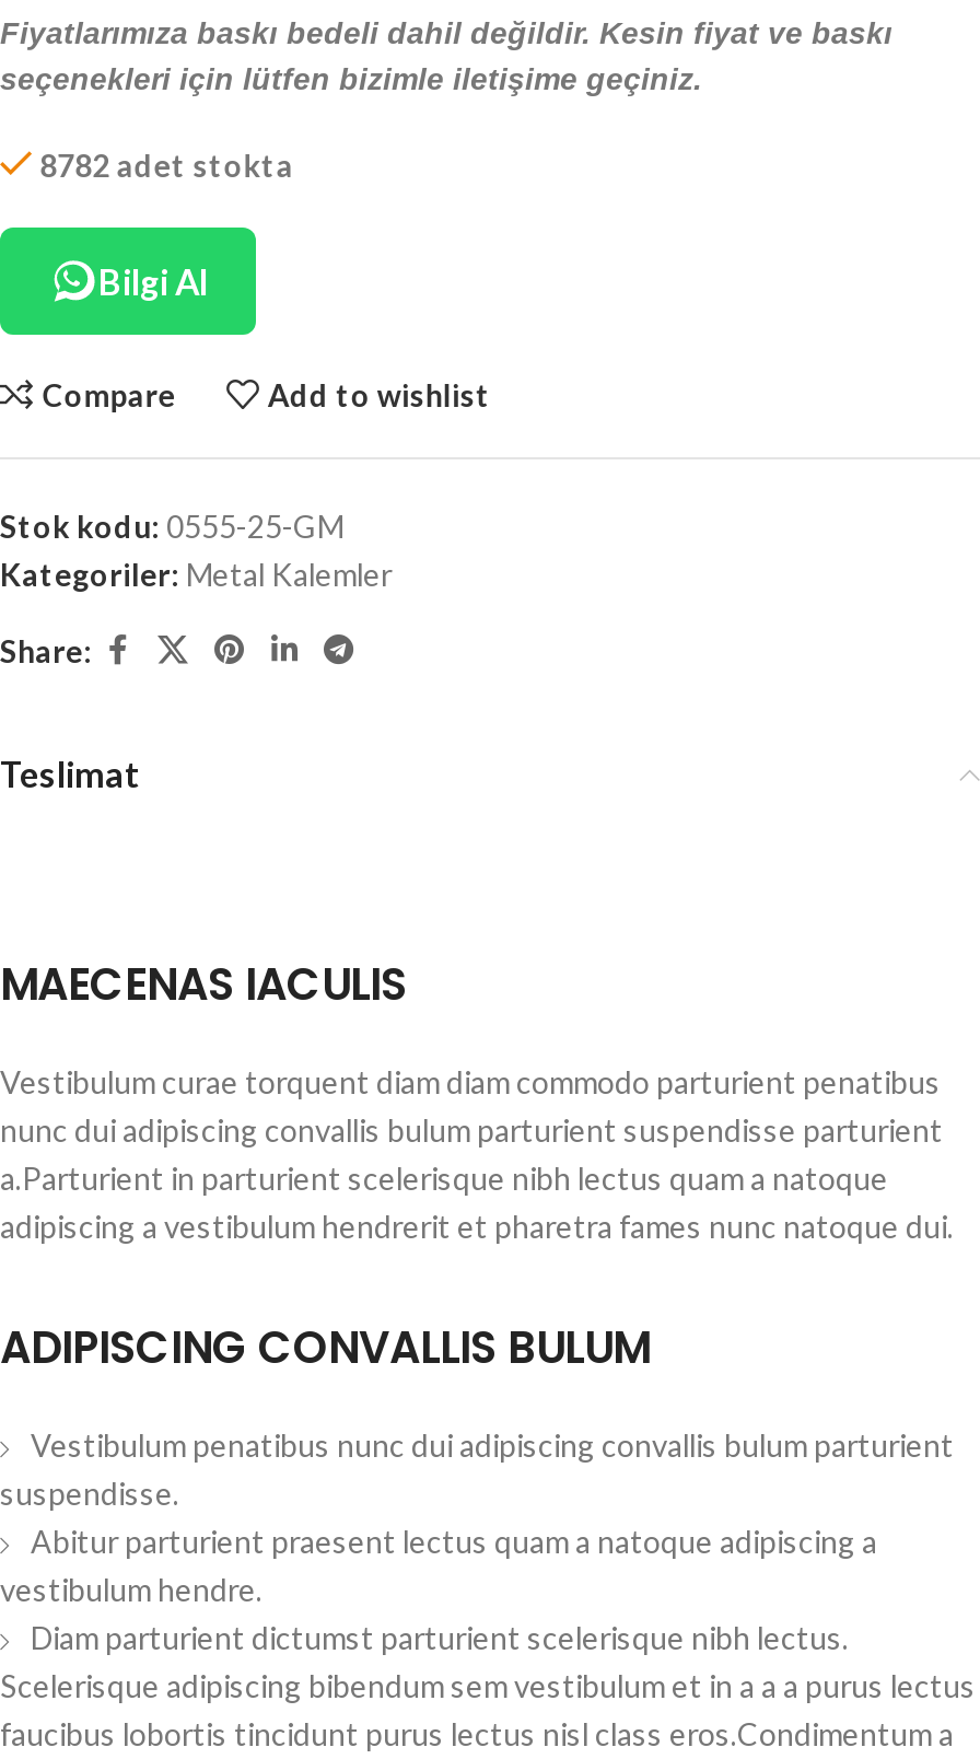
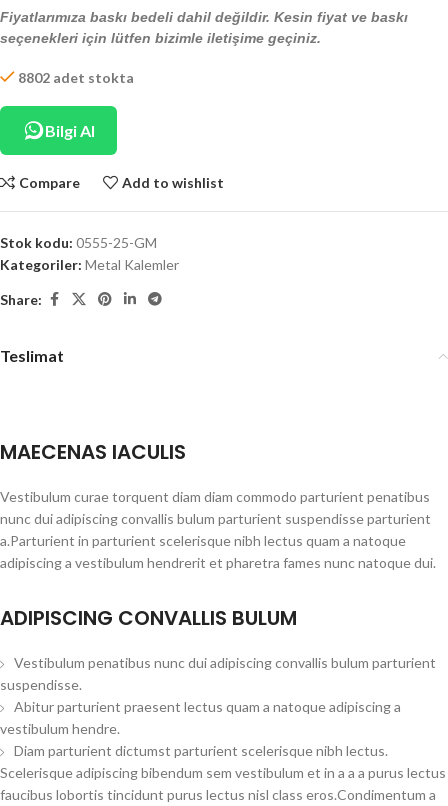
[40,147,294,184] 8782 adet stokta -> [18,69,134,86] 8802 adet stokta

